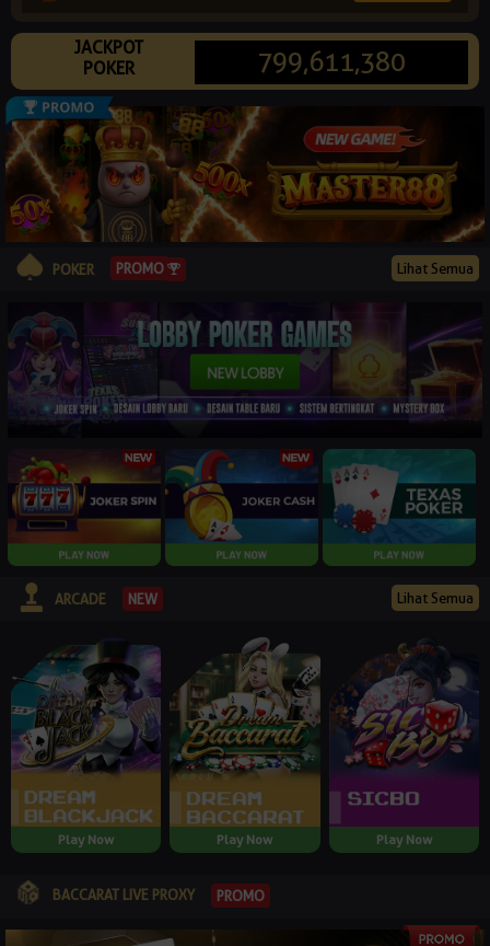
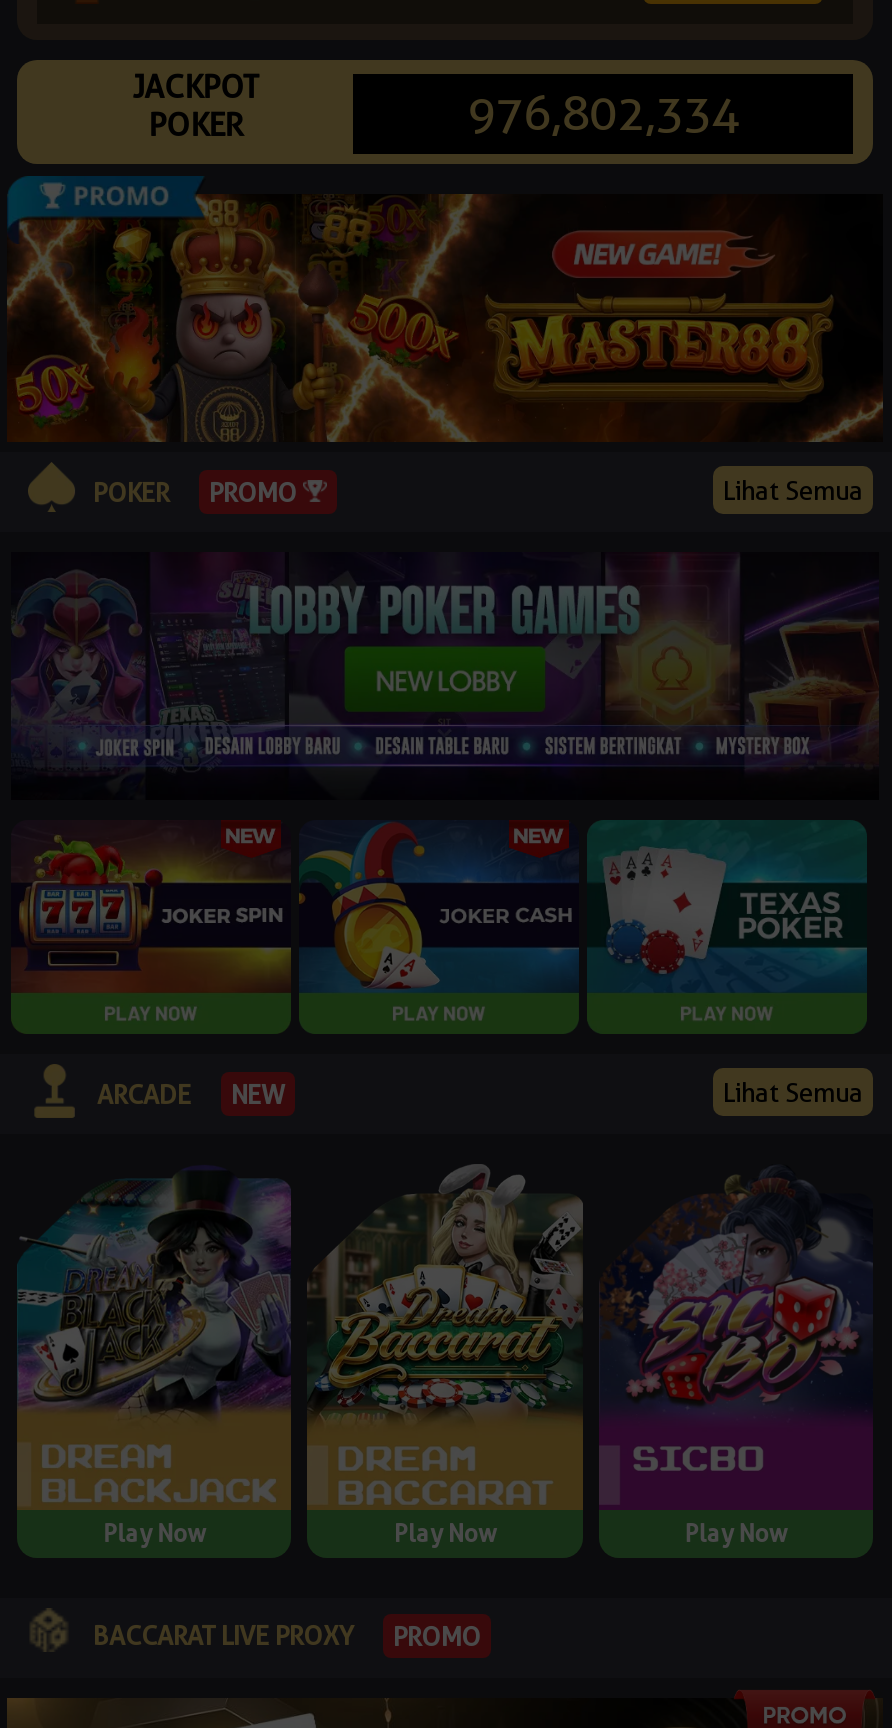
[257,46,406,78] 799,611,380 -> [467,84,739,142] 976,802,334

